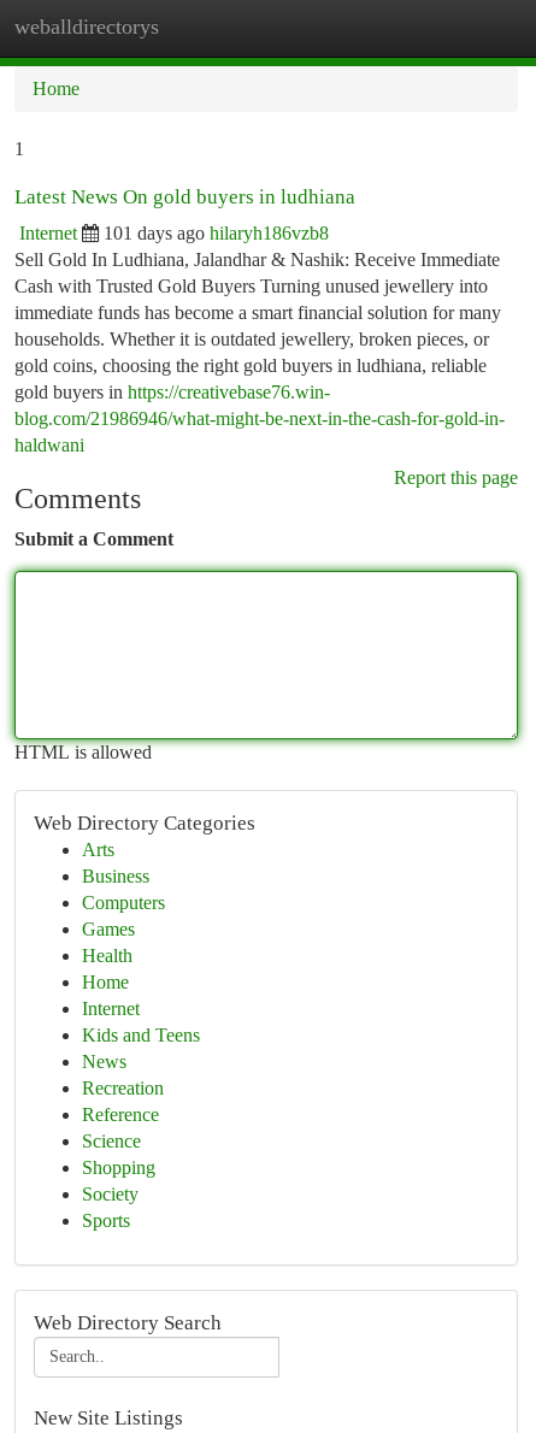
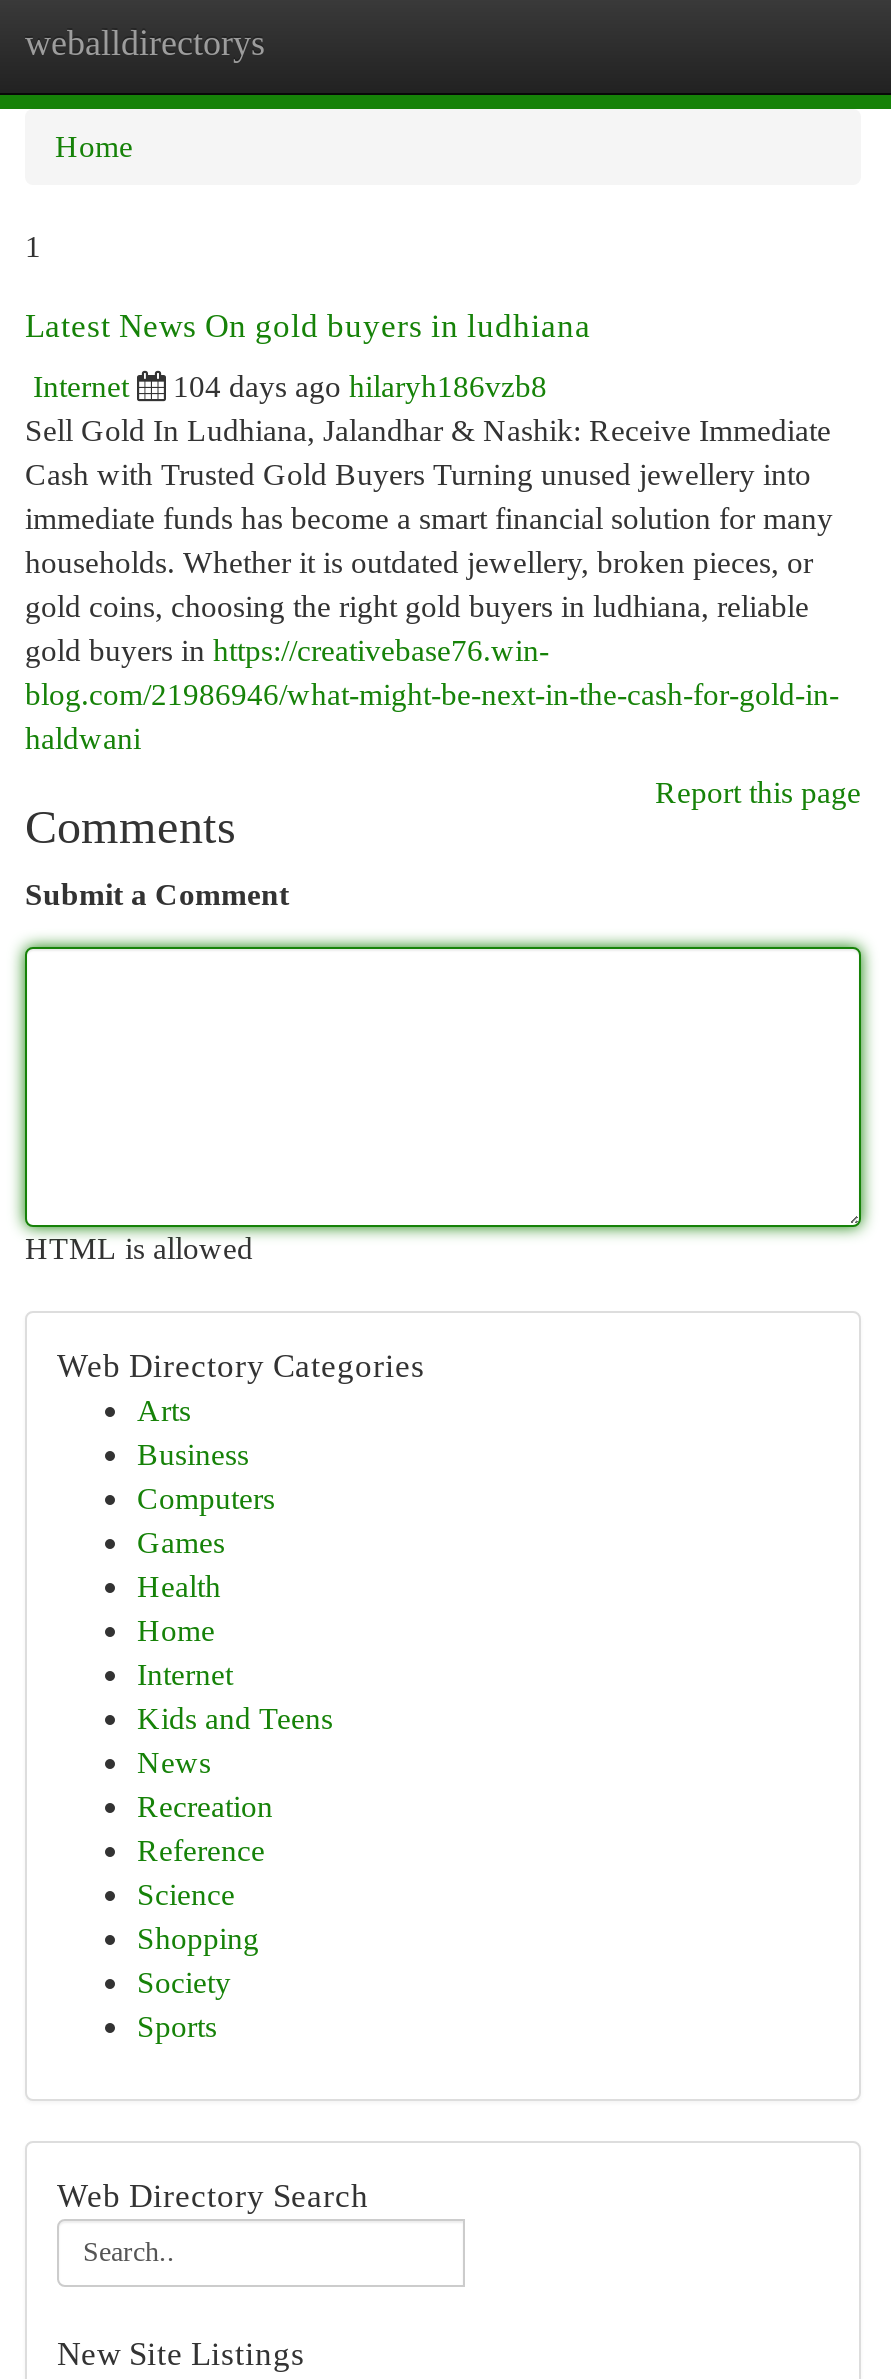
[104,223,329,243] 101 days ago hilaryh186vzb8 -> [173,369,547,403] 104 days ago hilaryh186vzb8

